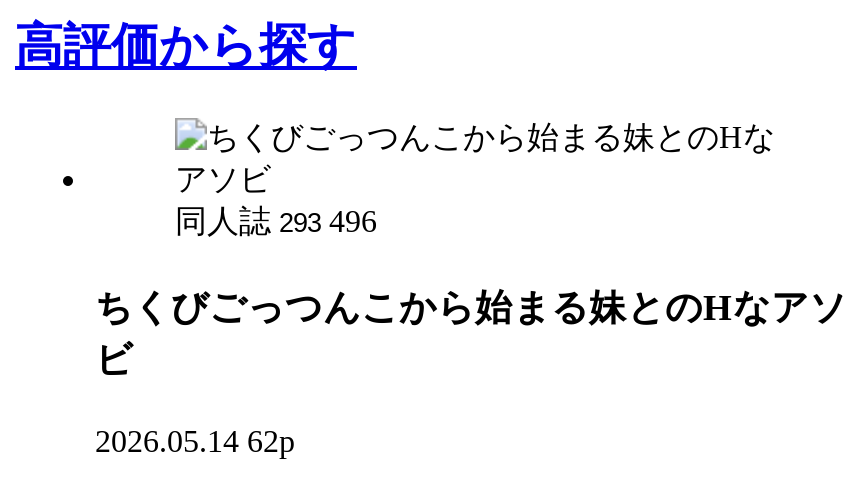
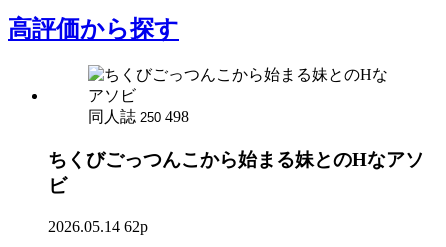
[175,204,377,238] 同人誌 293 496 -> [88,108,189,125] 同人誌 250 498

